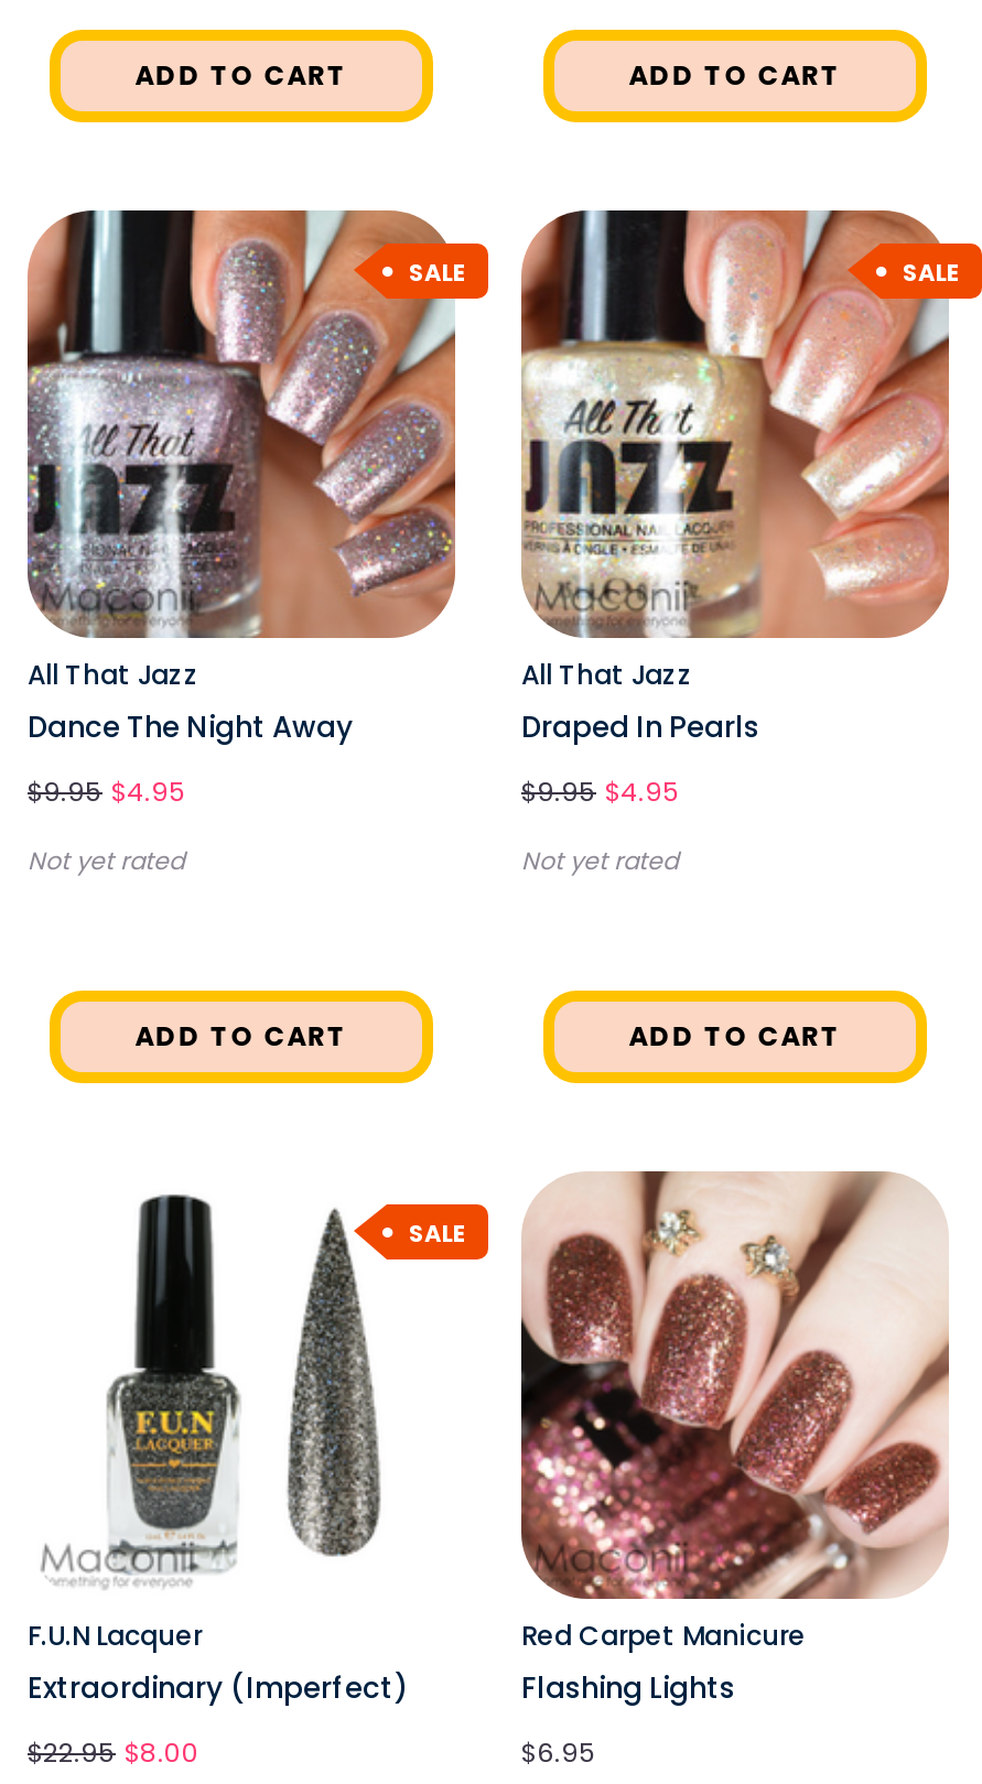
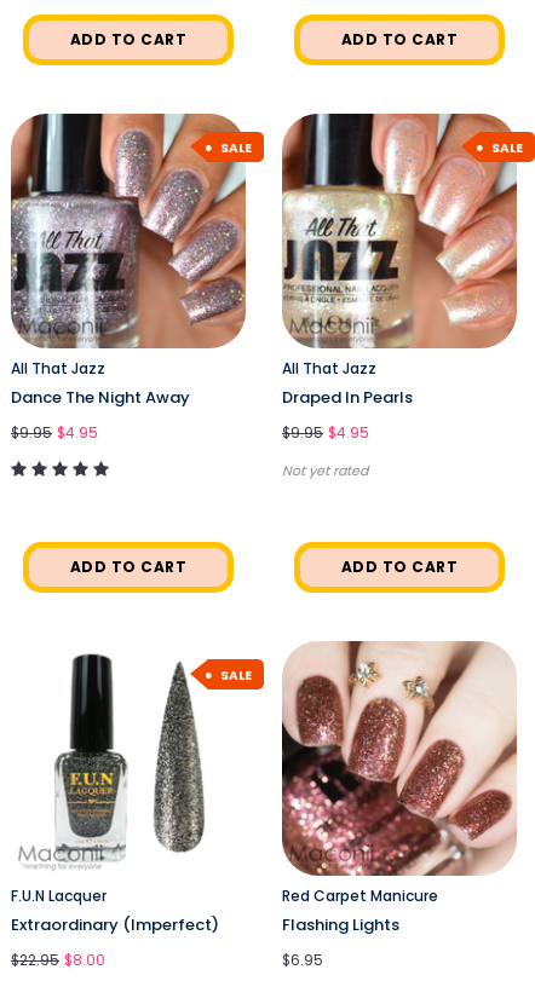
[28,842,184,878] Not yet rated -> none

